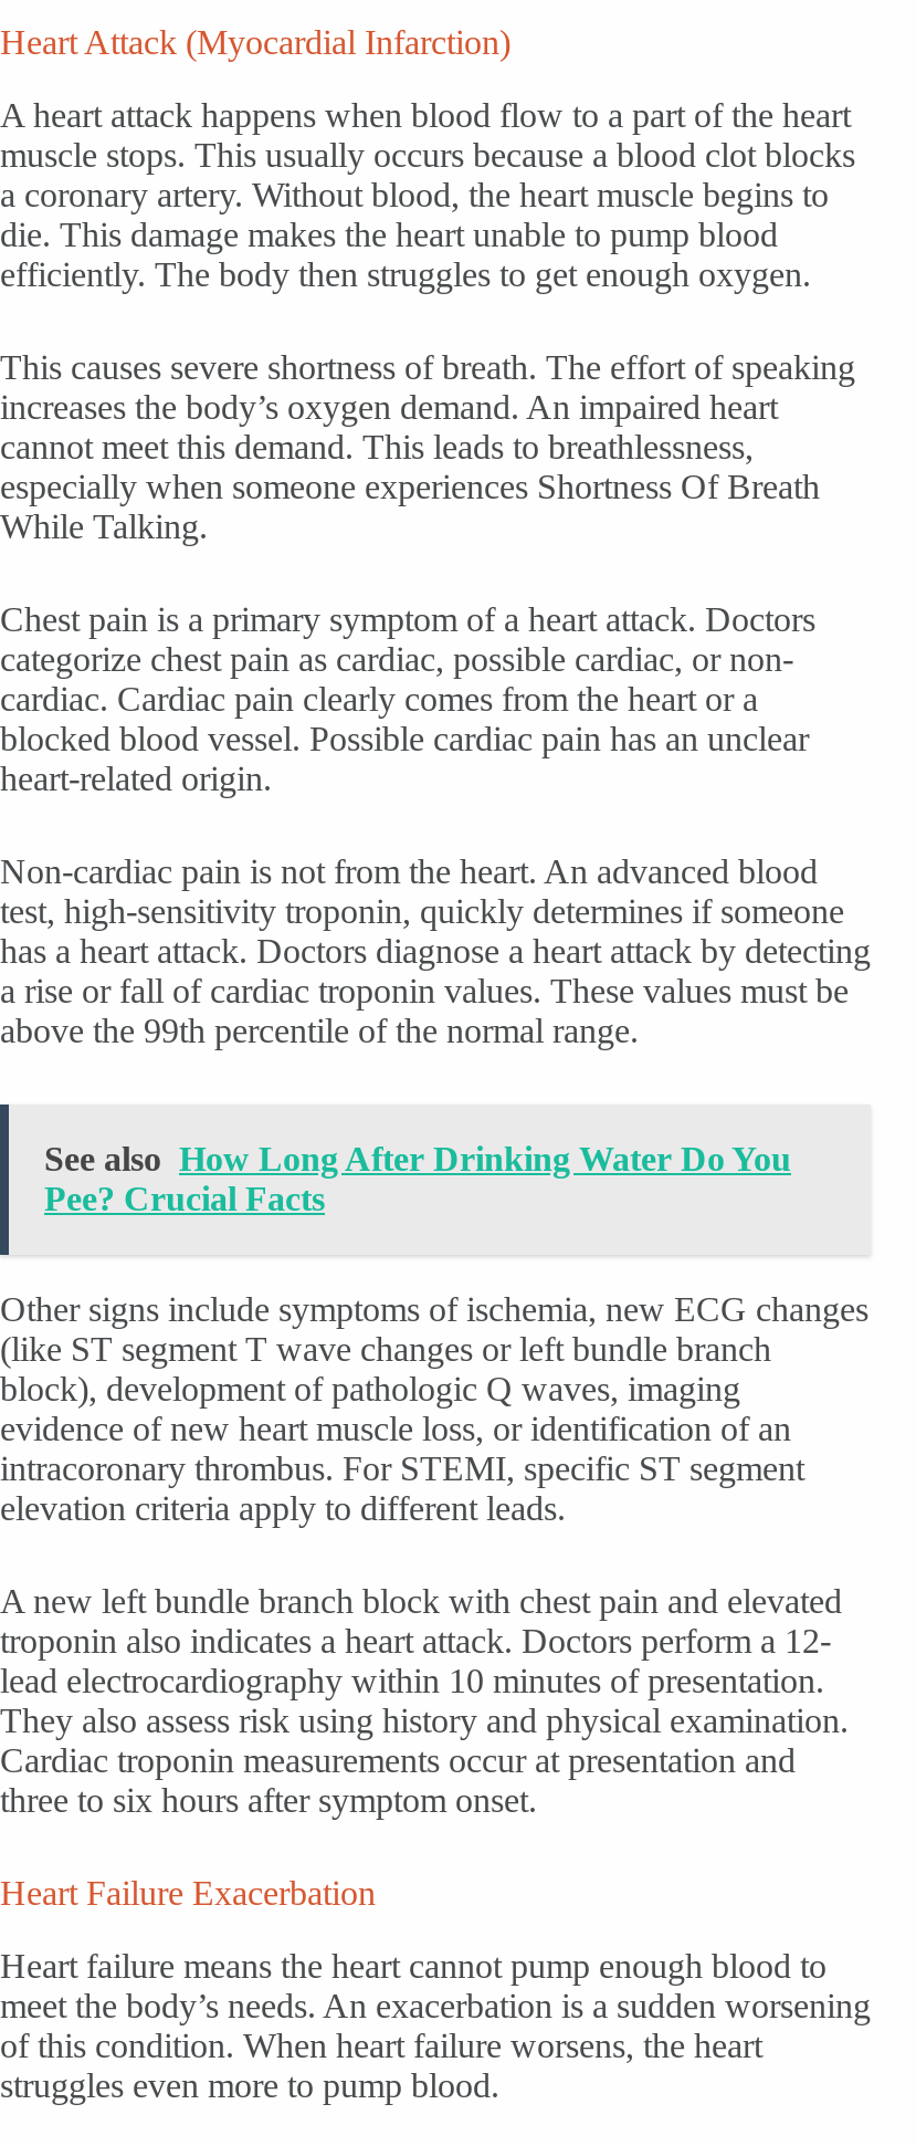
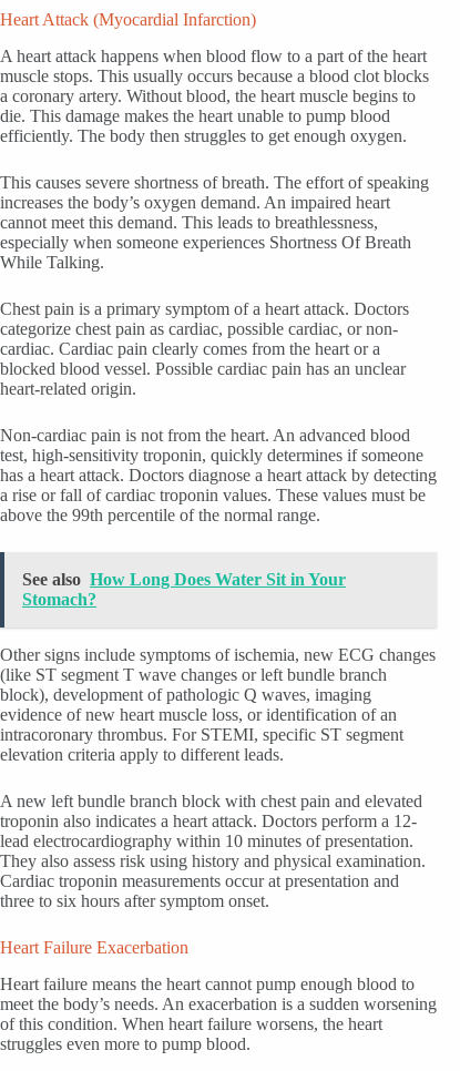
[44,1139,791,1217] See also How Long After Drinking Water Do You | Pee? Crucial Facts -> [22,570,346,608] See also How Long Does Water Sit in Your | Stomach?

